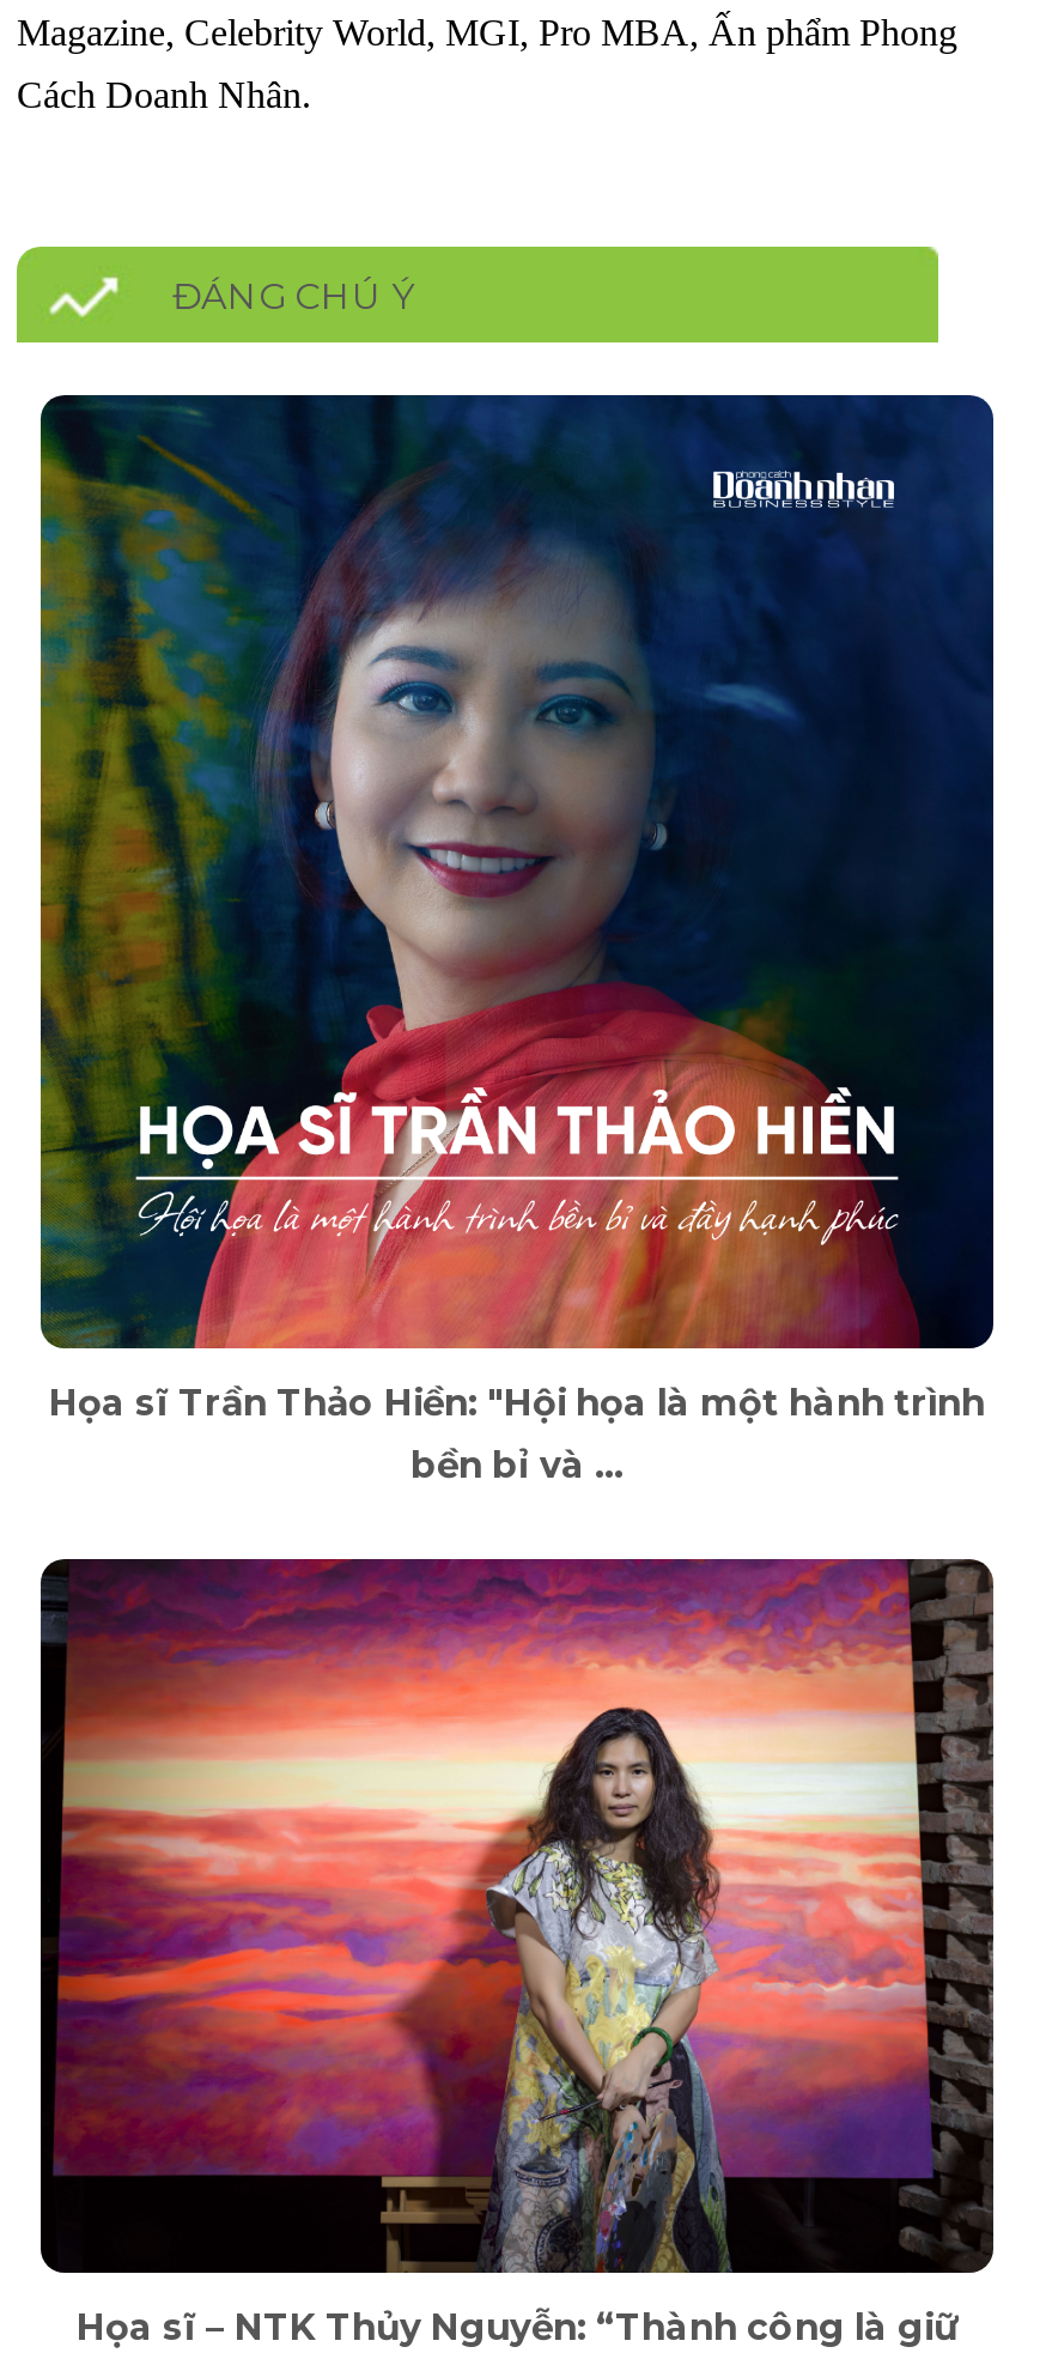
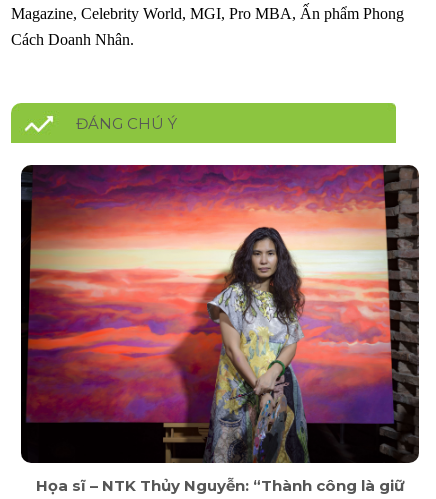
[38,393,996,1486] [image] | Họa sĩ Trần Thảo Hiền: "Hội họa là một hành trình | bền bỉ và ... -> none

